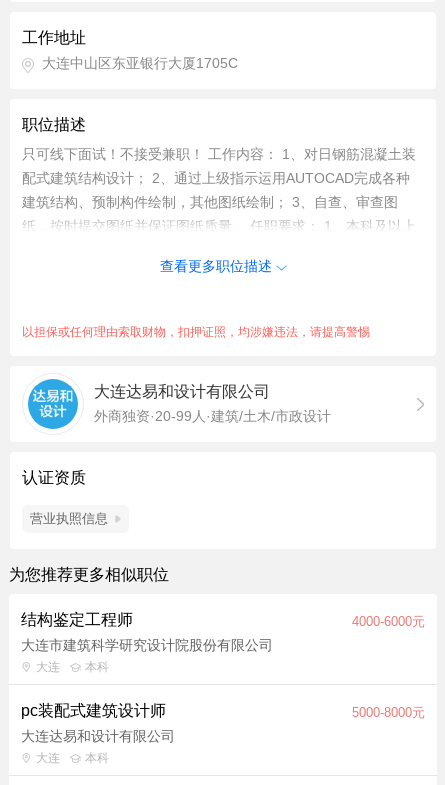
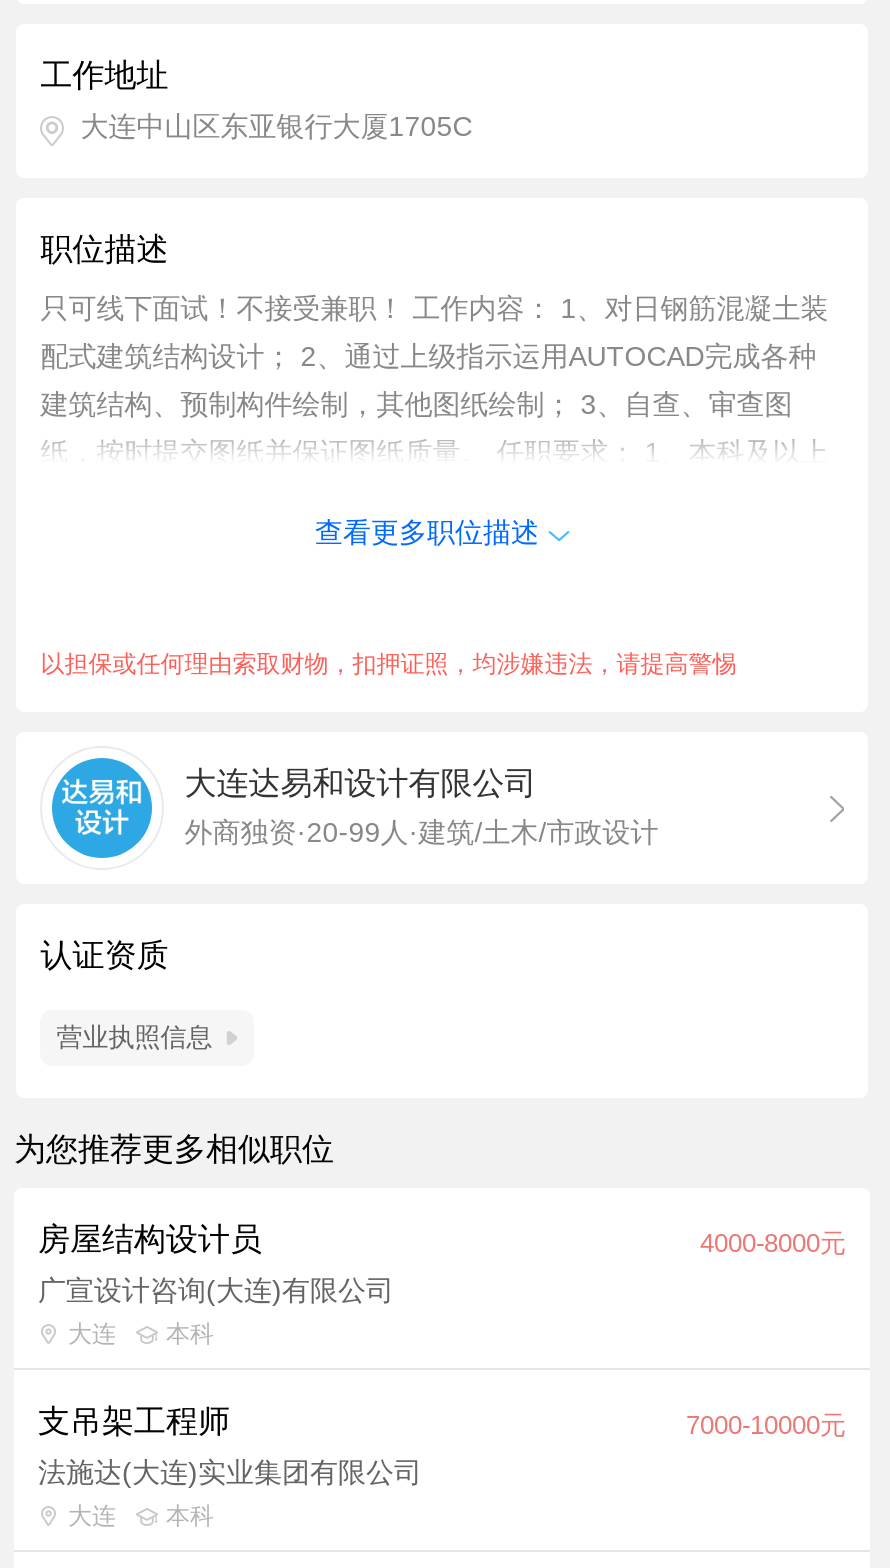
[21,611,425,629] 结构鉴定工程师 | 4000-6000元 -> [38,1222,846,1258] 房屋结构设计员 | 4000-8000元
[21,637,273,653] 大连市建筑科学研究设计院股份有限公司 -> [38,1274,394,1306] 广宣设计咨询(大连)有限公司
[21,702,425,720] pc装配式建筑设计师 | 5000-8000元 -> [38,1404,846,1440] 支吊架工程师 | 7000-10000元
[21,728,175,744] 大连达易和设计有限公司 -> [38,1456,422,1488] 法施达(大连)实业集团有限公司

